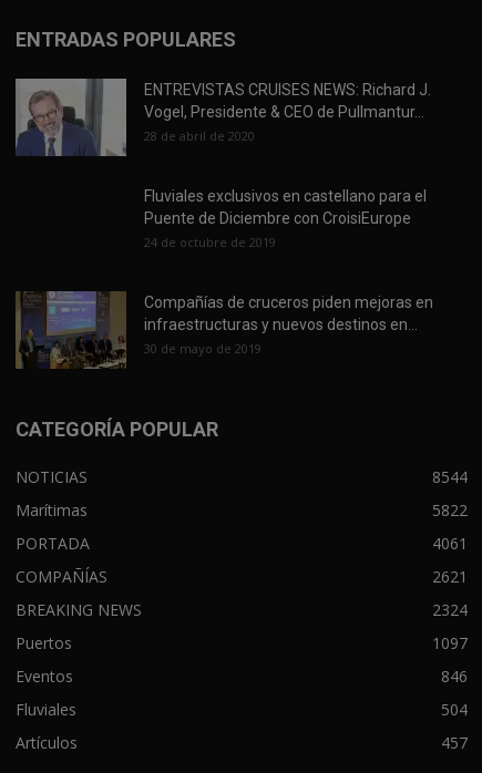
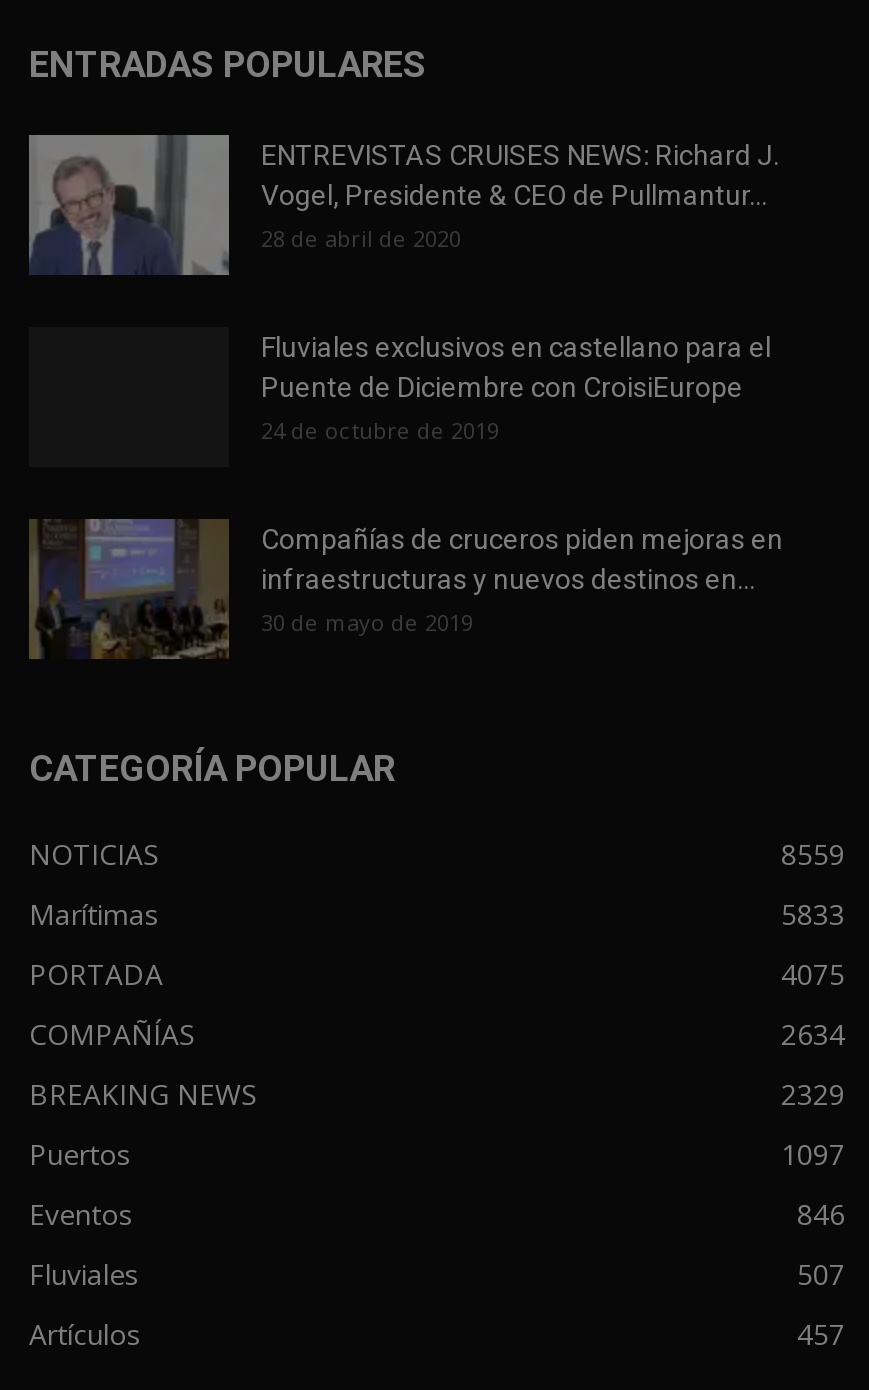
[432,466,468,487] 8544 -> [781,834,845,872] 8559
[432,499,468,520] 5822 -> [781,894,845,932] 5833
[432,532,468,554] 4061 -> [781,954,845,992] 4075
[432,566,468,587] 2621 -> [781,1014,845,1052] 2634
[432,599,468,620] 2324 -> [781,1074,845,1112] 2329
[441,699,468,720] 504 -> [797,1254,845,1292] 507

